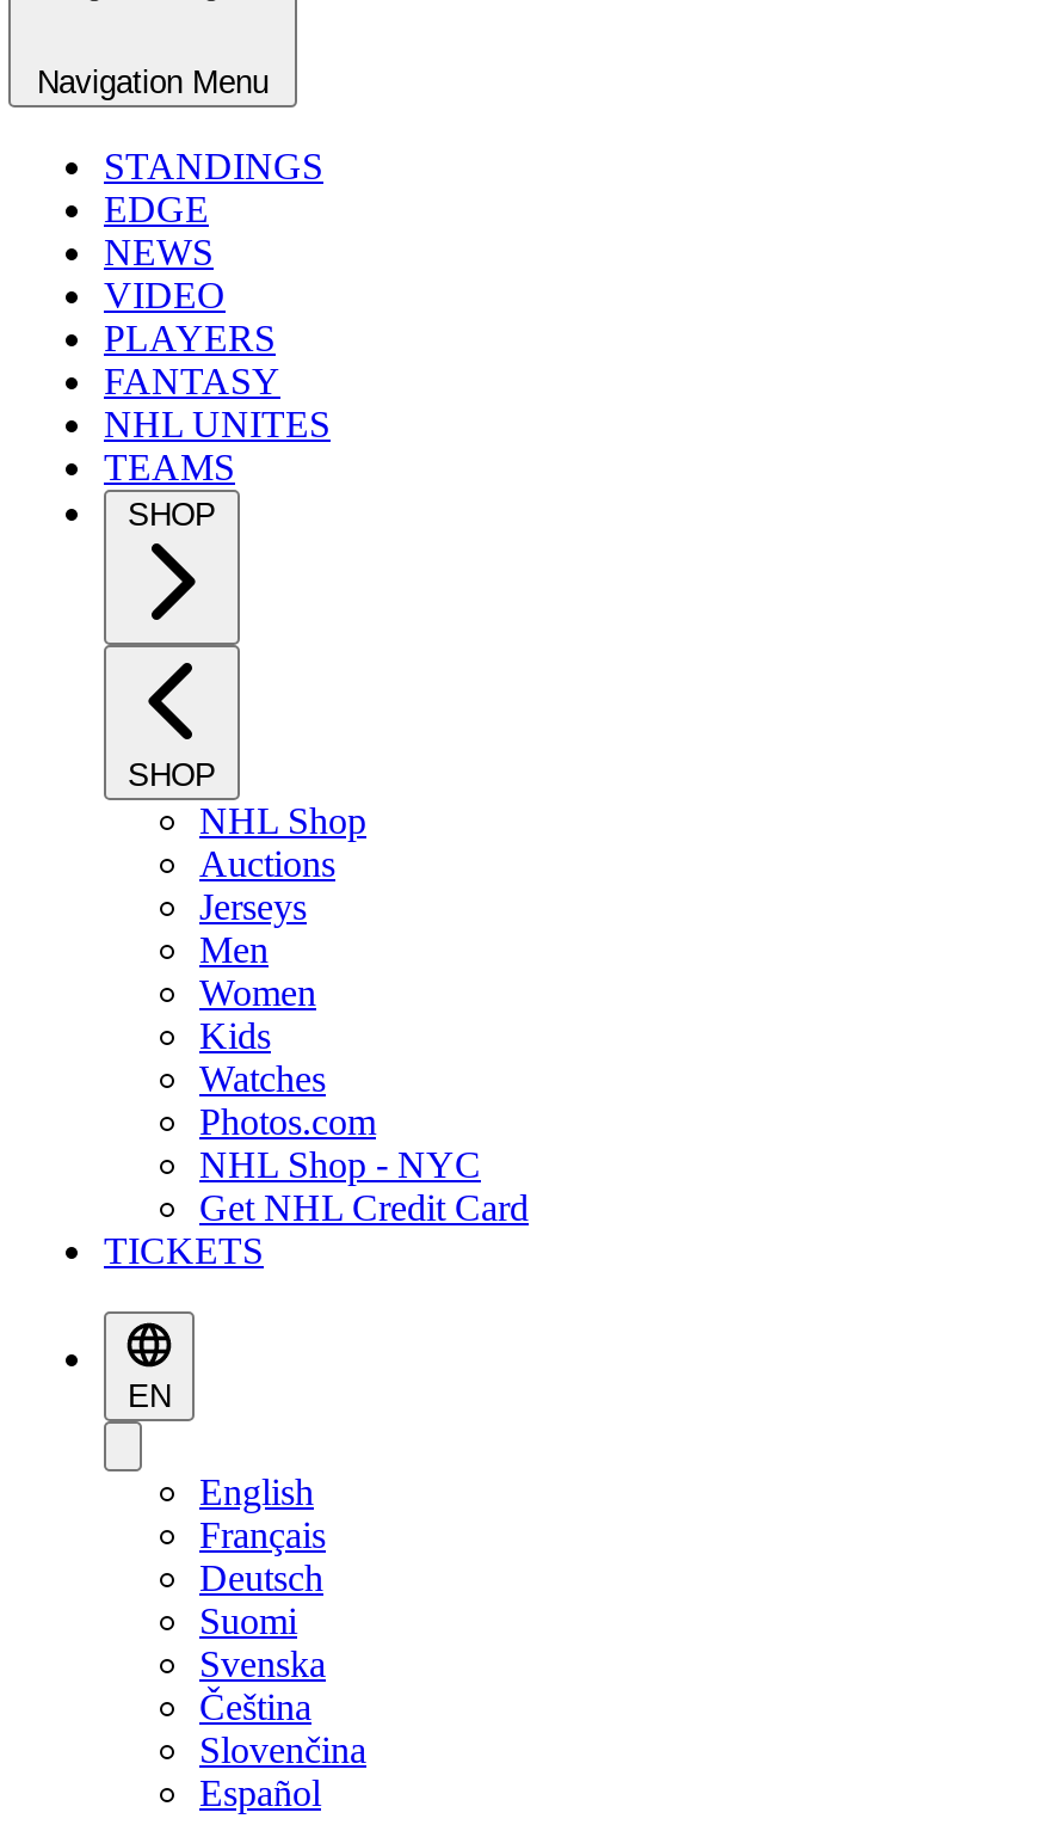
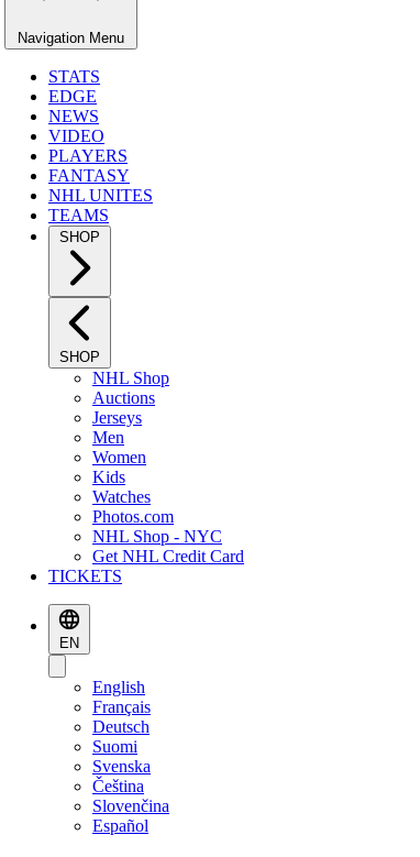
[104,146,323,186] STANDINGS -> [48,67,100,86] STATS

